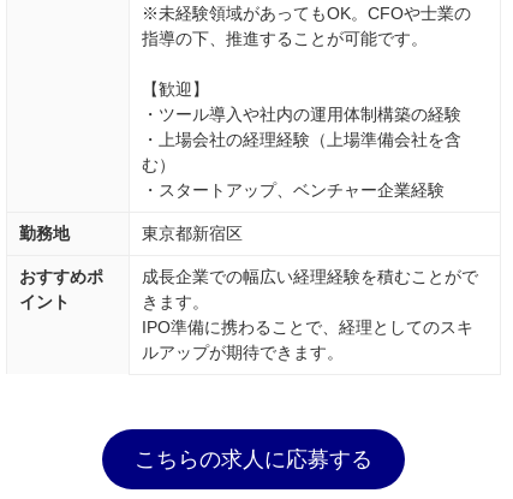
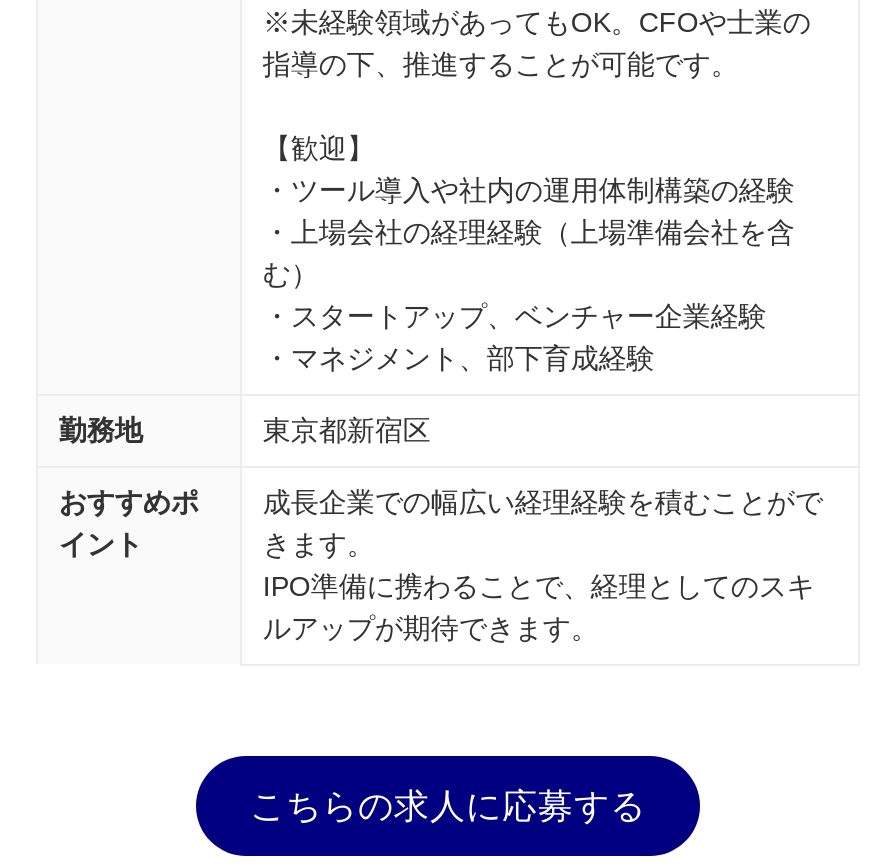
none -> [263,342,655,374] ・マネジメント、部下育成経験

